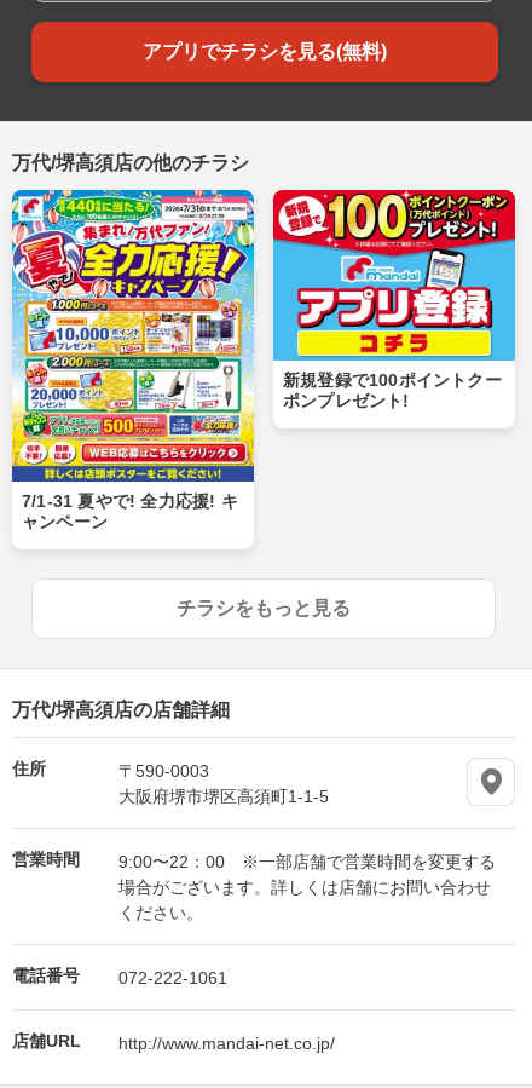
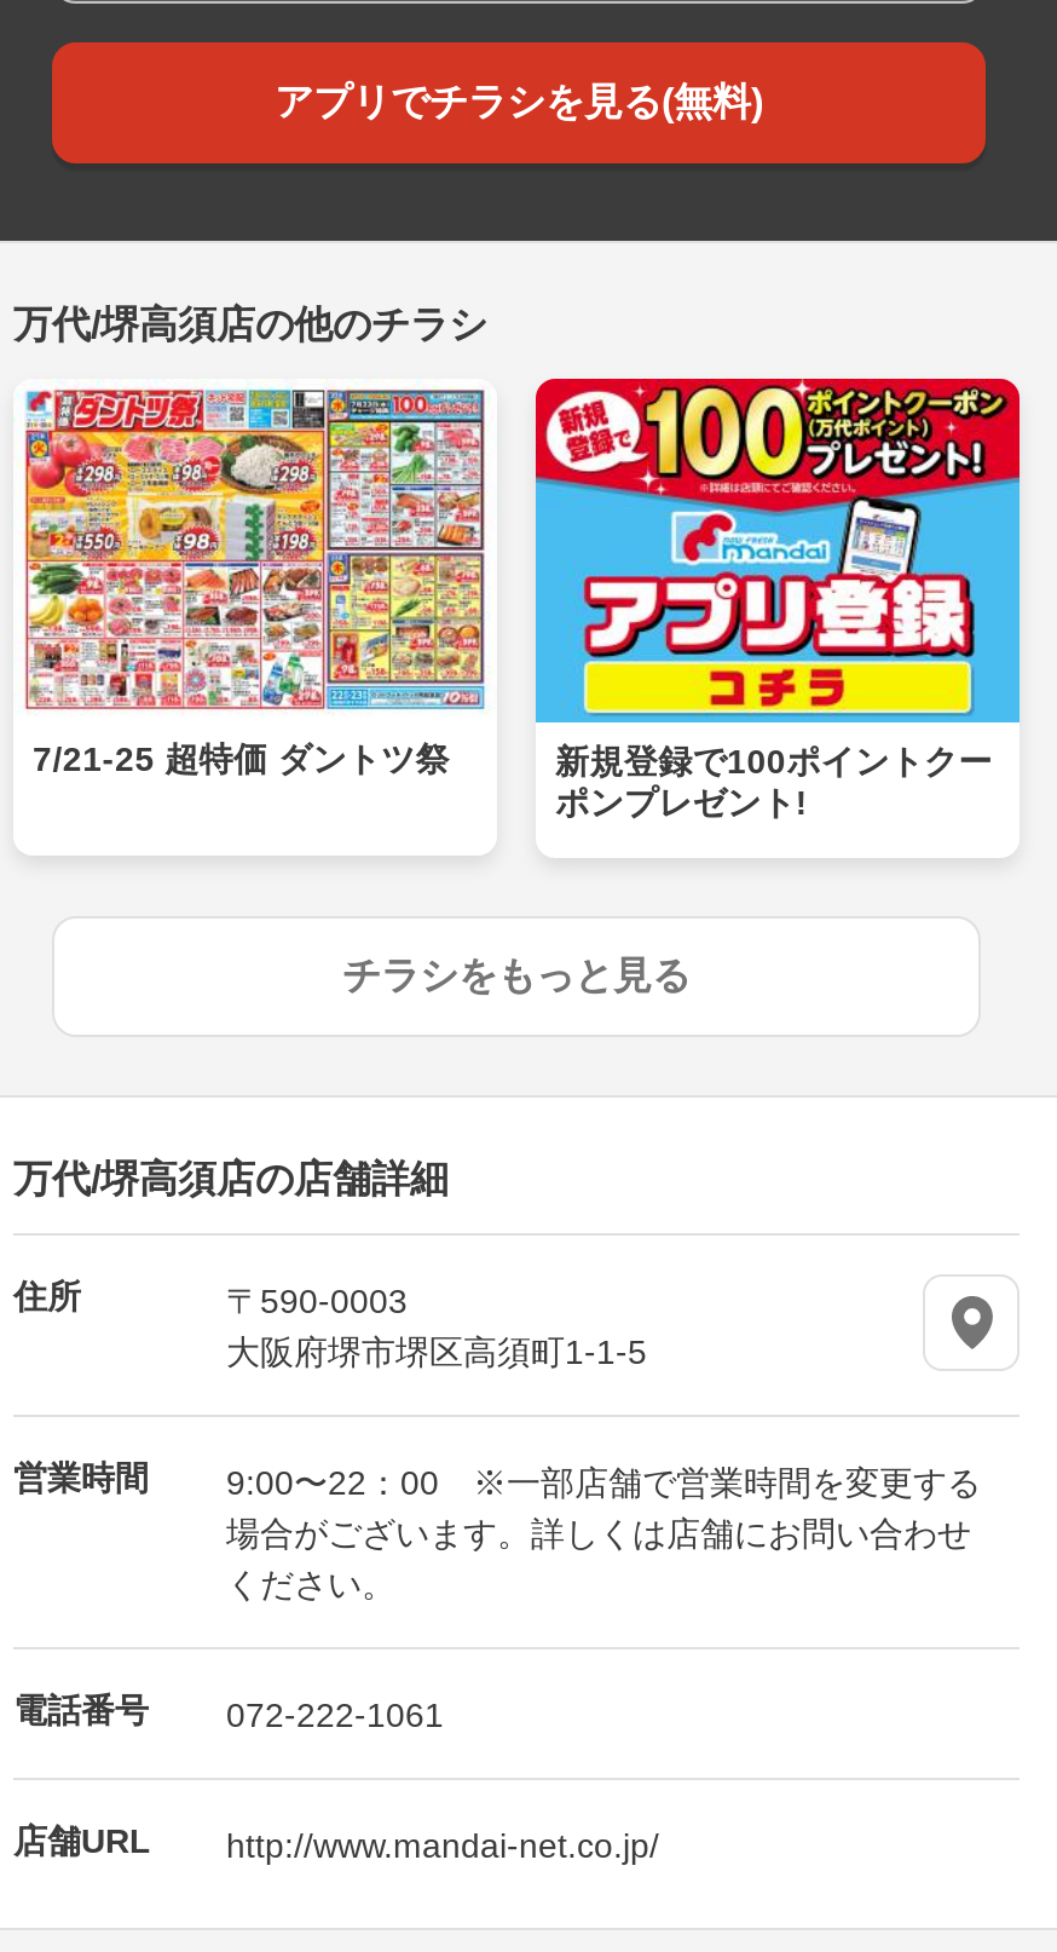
[11,189,255,531] [image] | 7/1-31 夏やで! 全力応援! キ | ャンペーン -> [13,380,497,778] [image] | 7/21-25 超特価 ダントツ祭

